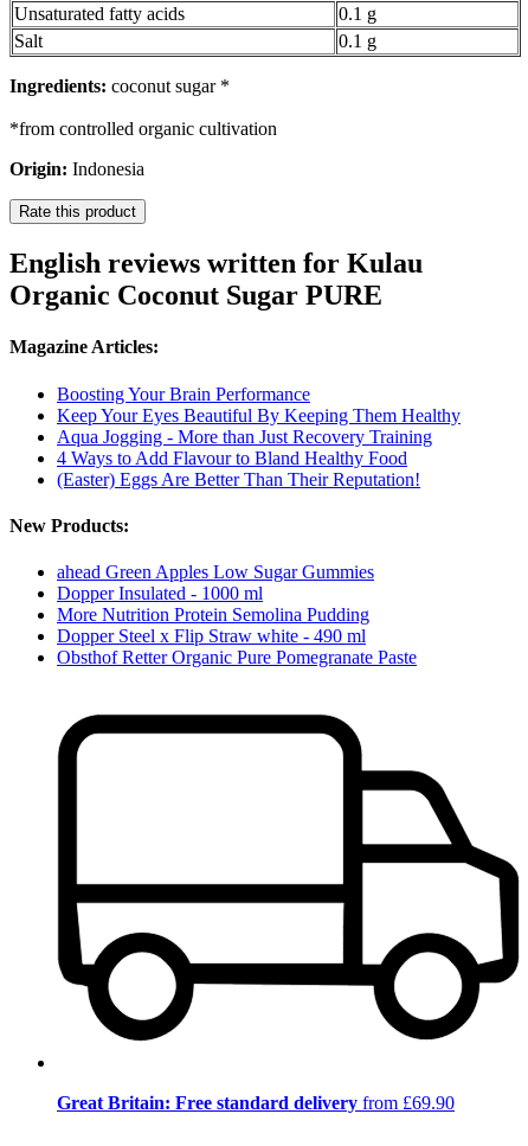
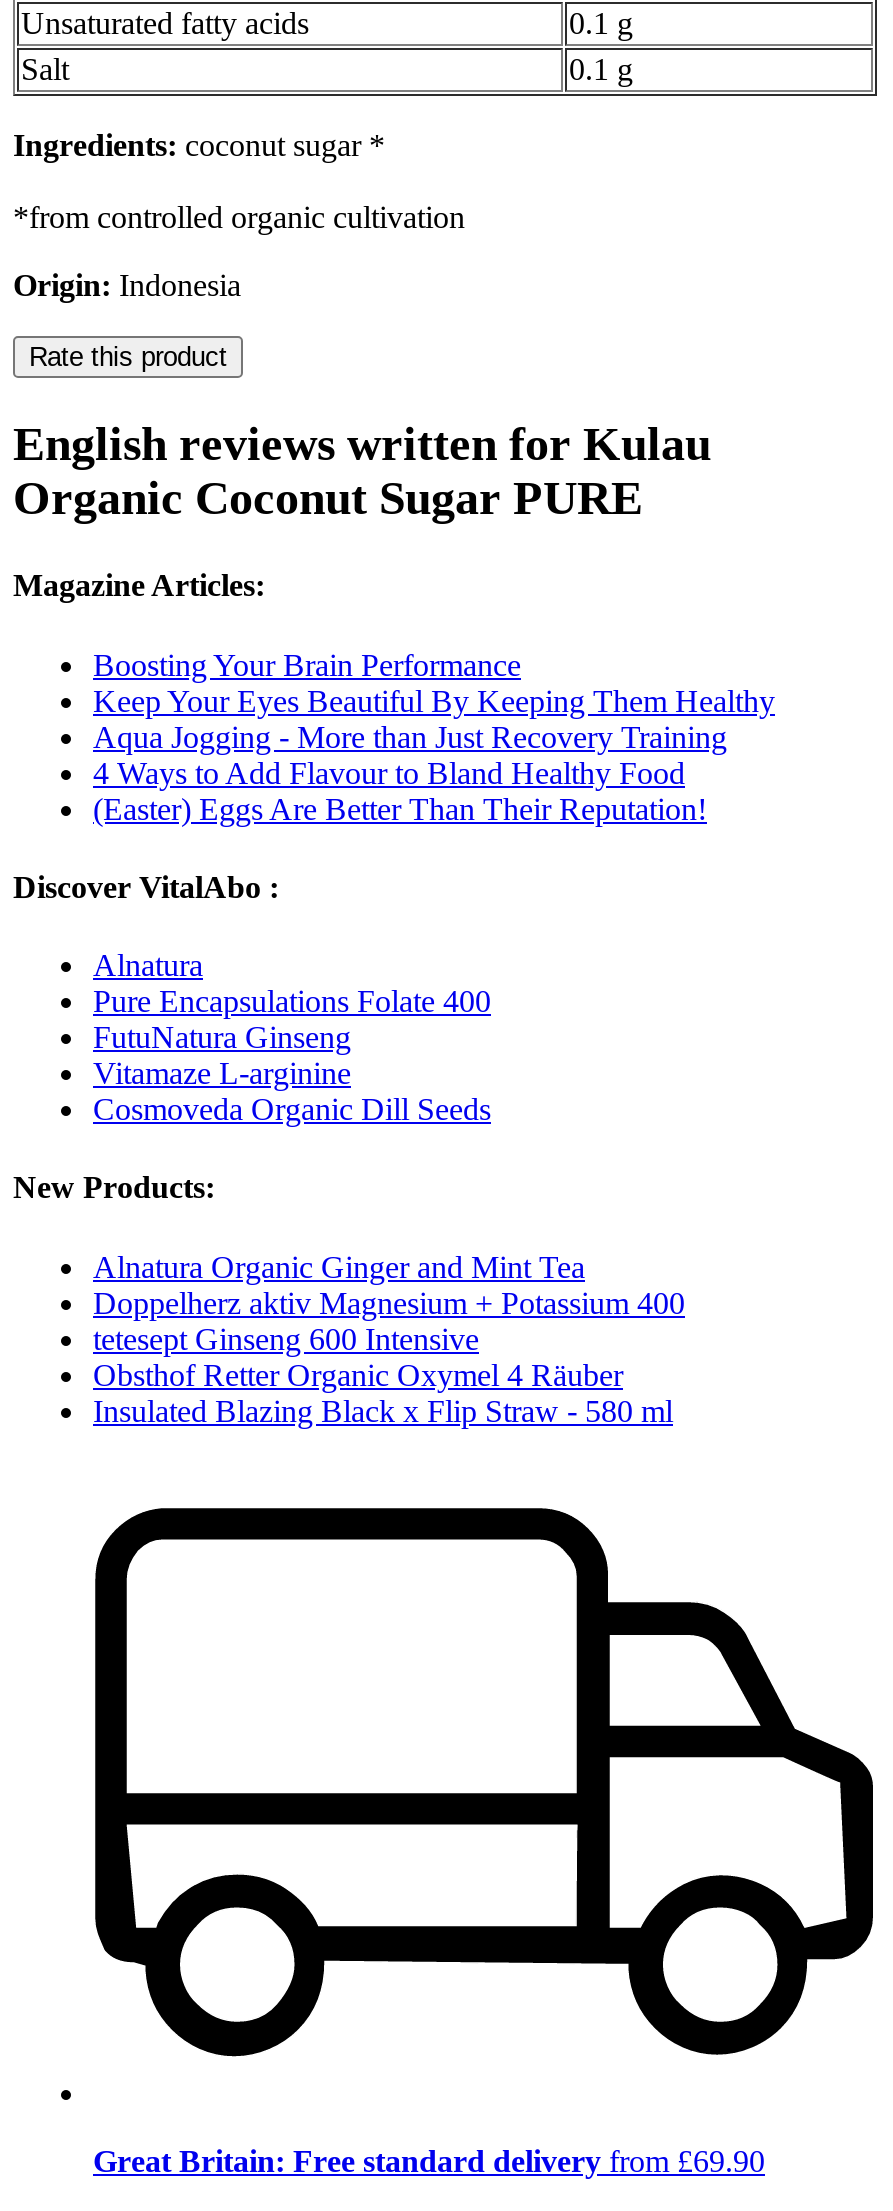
none -> [13,870,491,1126] Discover VitalAbo : | Alnatura | Pure Encapsulations Folate 400 | FutuNatura Ginseng | Vitamaze L-arginine | Cosmoveda Organic Dill Seeds
[57,562,417,667] ahead Green Apples Low Sugar Gummies | Dopper Insulated - 1000 ml | More Nutrition Protein Semolina Pudding | Dopper Steel x Flip Straw white - 490 ml | Obsthof Retter Organic Pure Pomegranate Paste -> [93,1249,685,1427] Alnatura Organic Ginger and Mint Tea | Doppelherz aktiv Magnesium + Potassium 400 | tetesept Ginseng 600 Intensive | Obsthof Retter Organic Oxymel 4 Räuber | Insulated Blazing Black x Flip Straw - 580 ml

